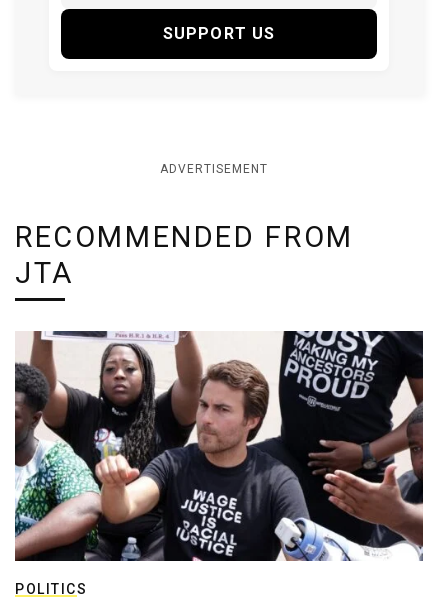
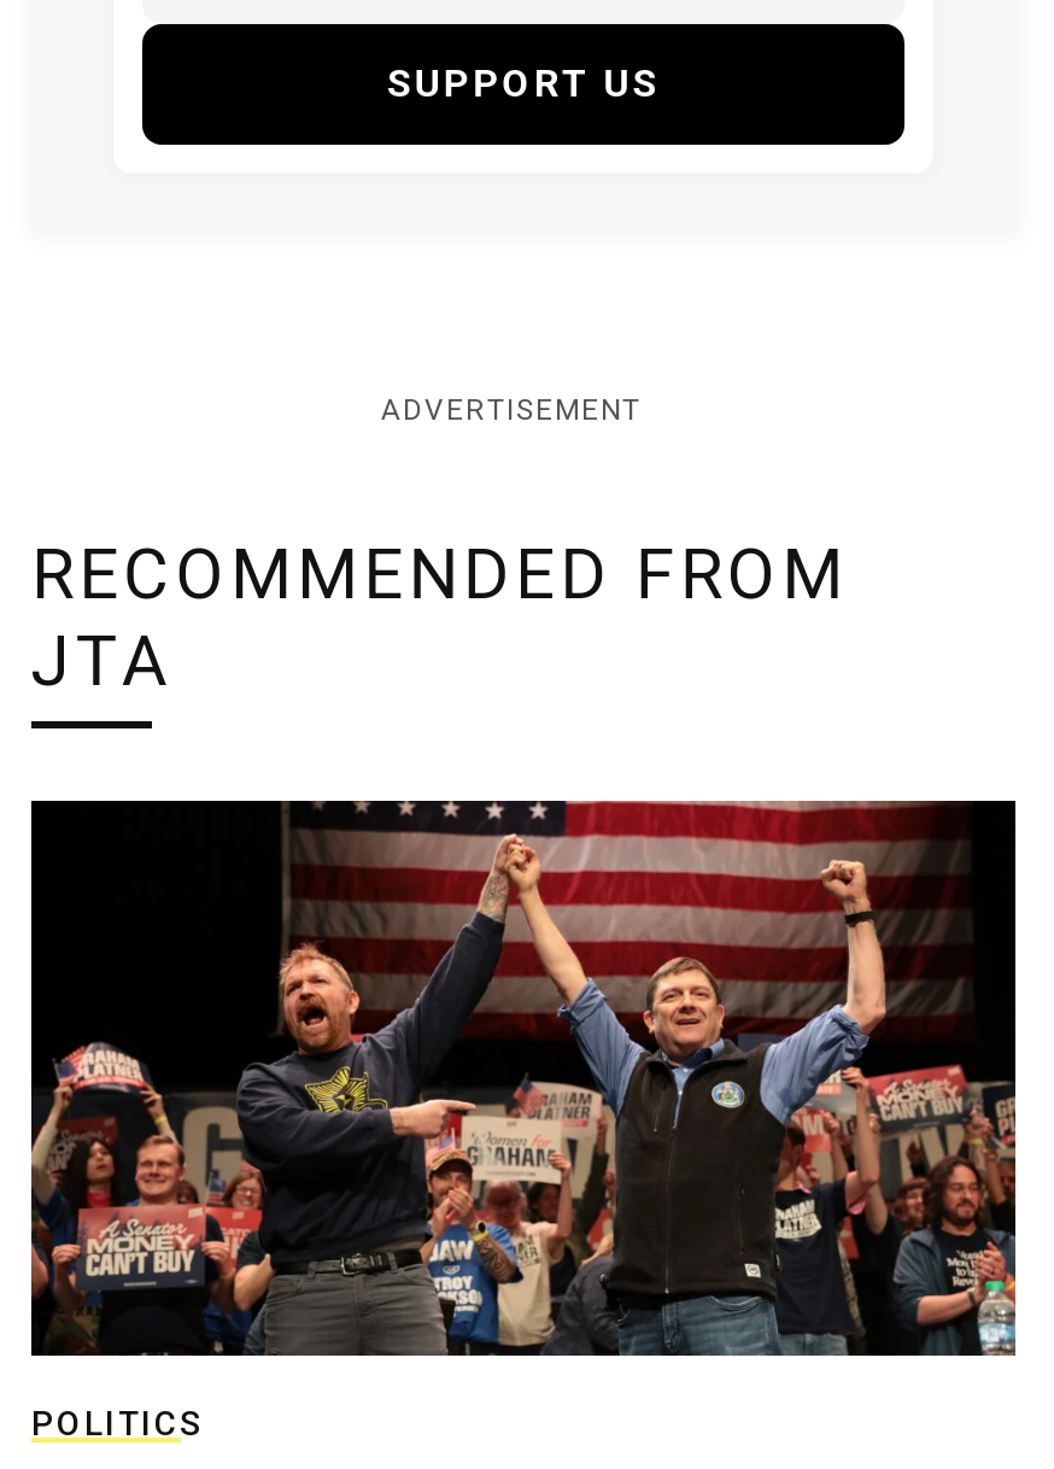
[14,330,424,562] [image] -> [29,798,1018,1358] [image]

